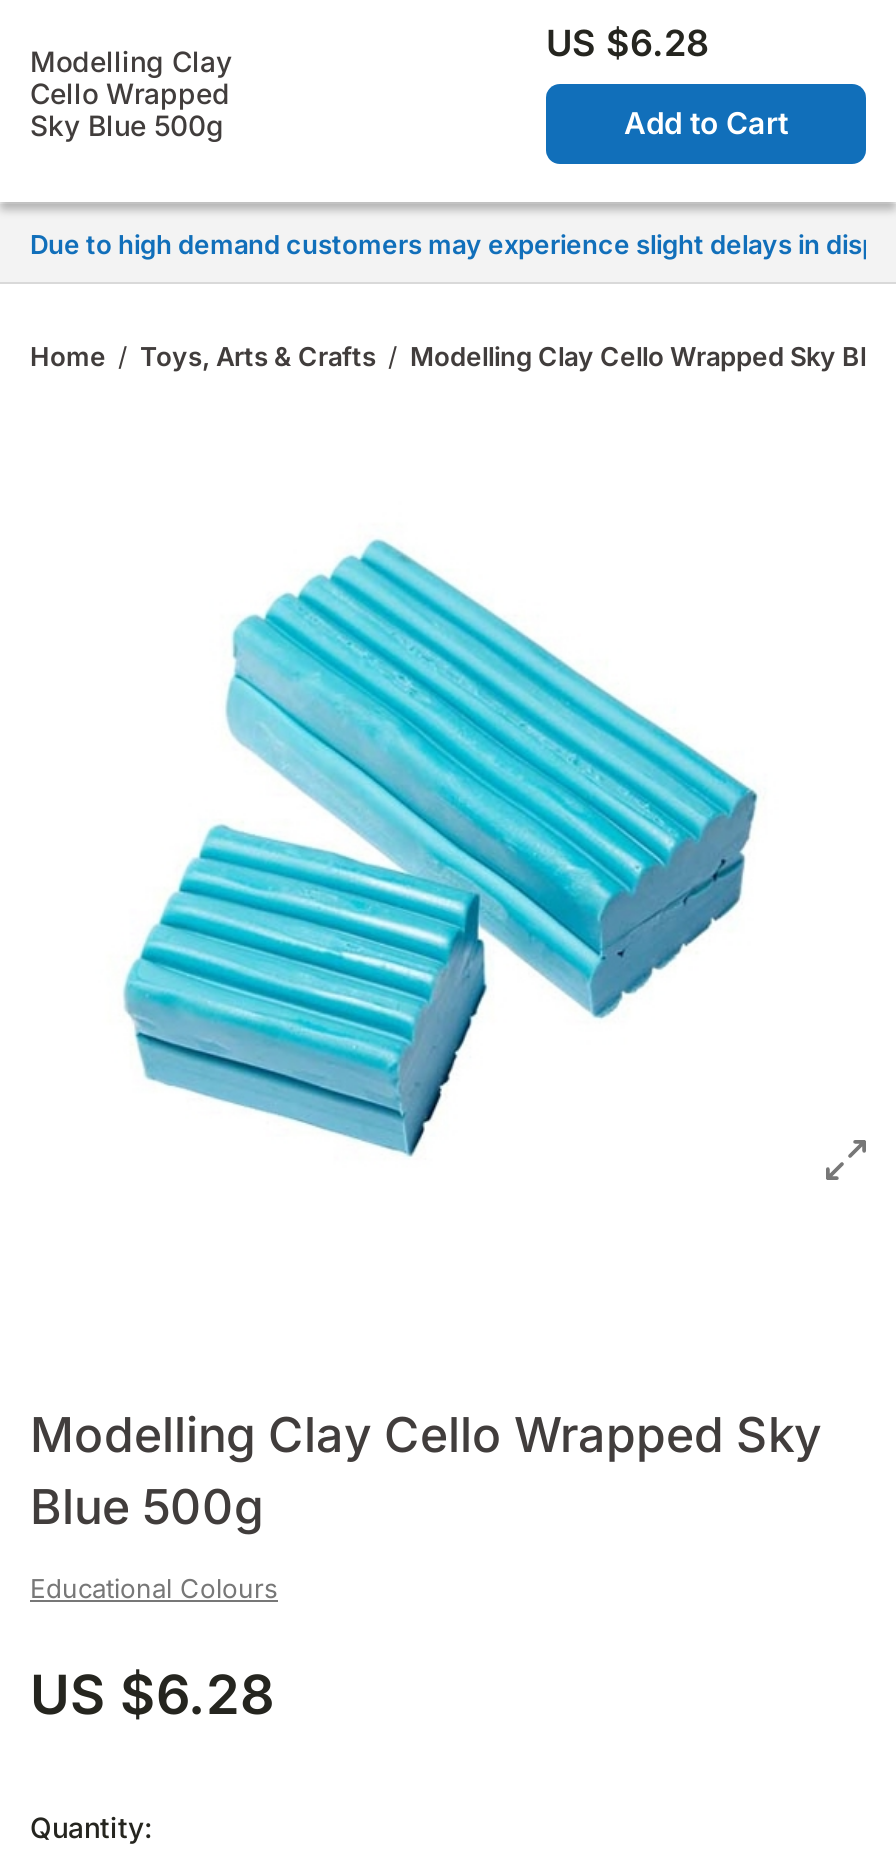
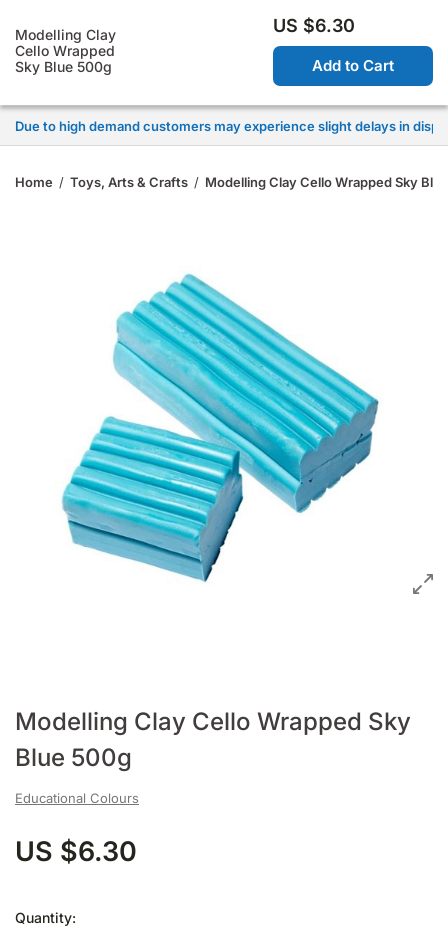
[546,22,710,64] US $6.28 -> [273,15,355,36] US $6.30
[30,1662,274,1728] US $6.28 -> [15,835,137,868] US $6.30

